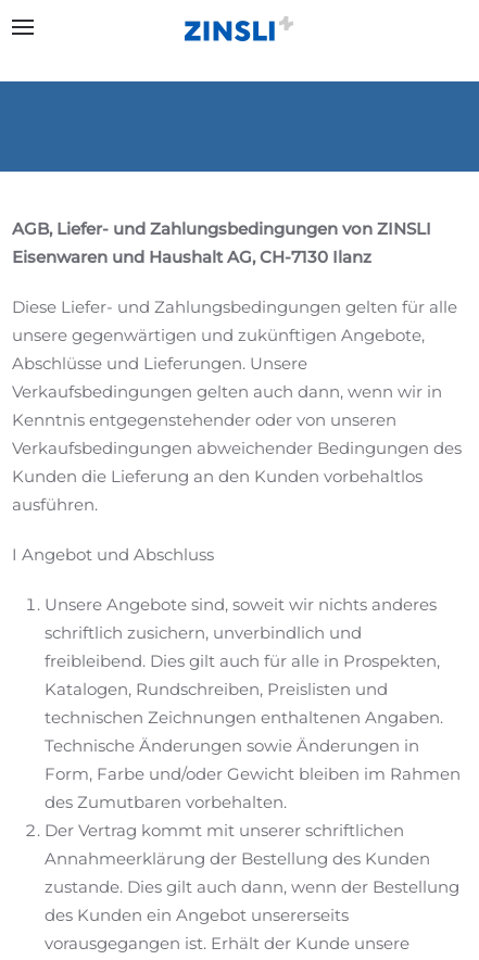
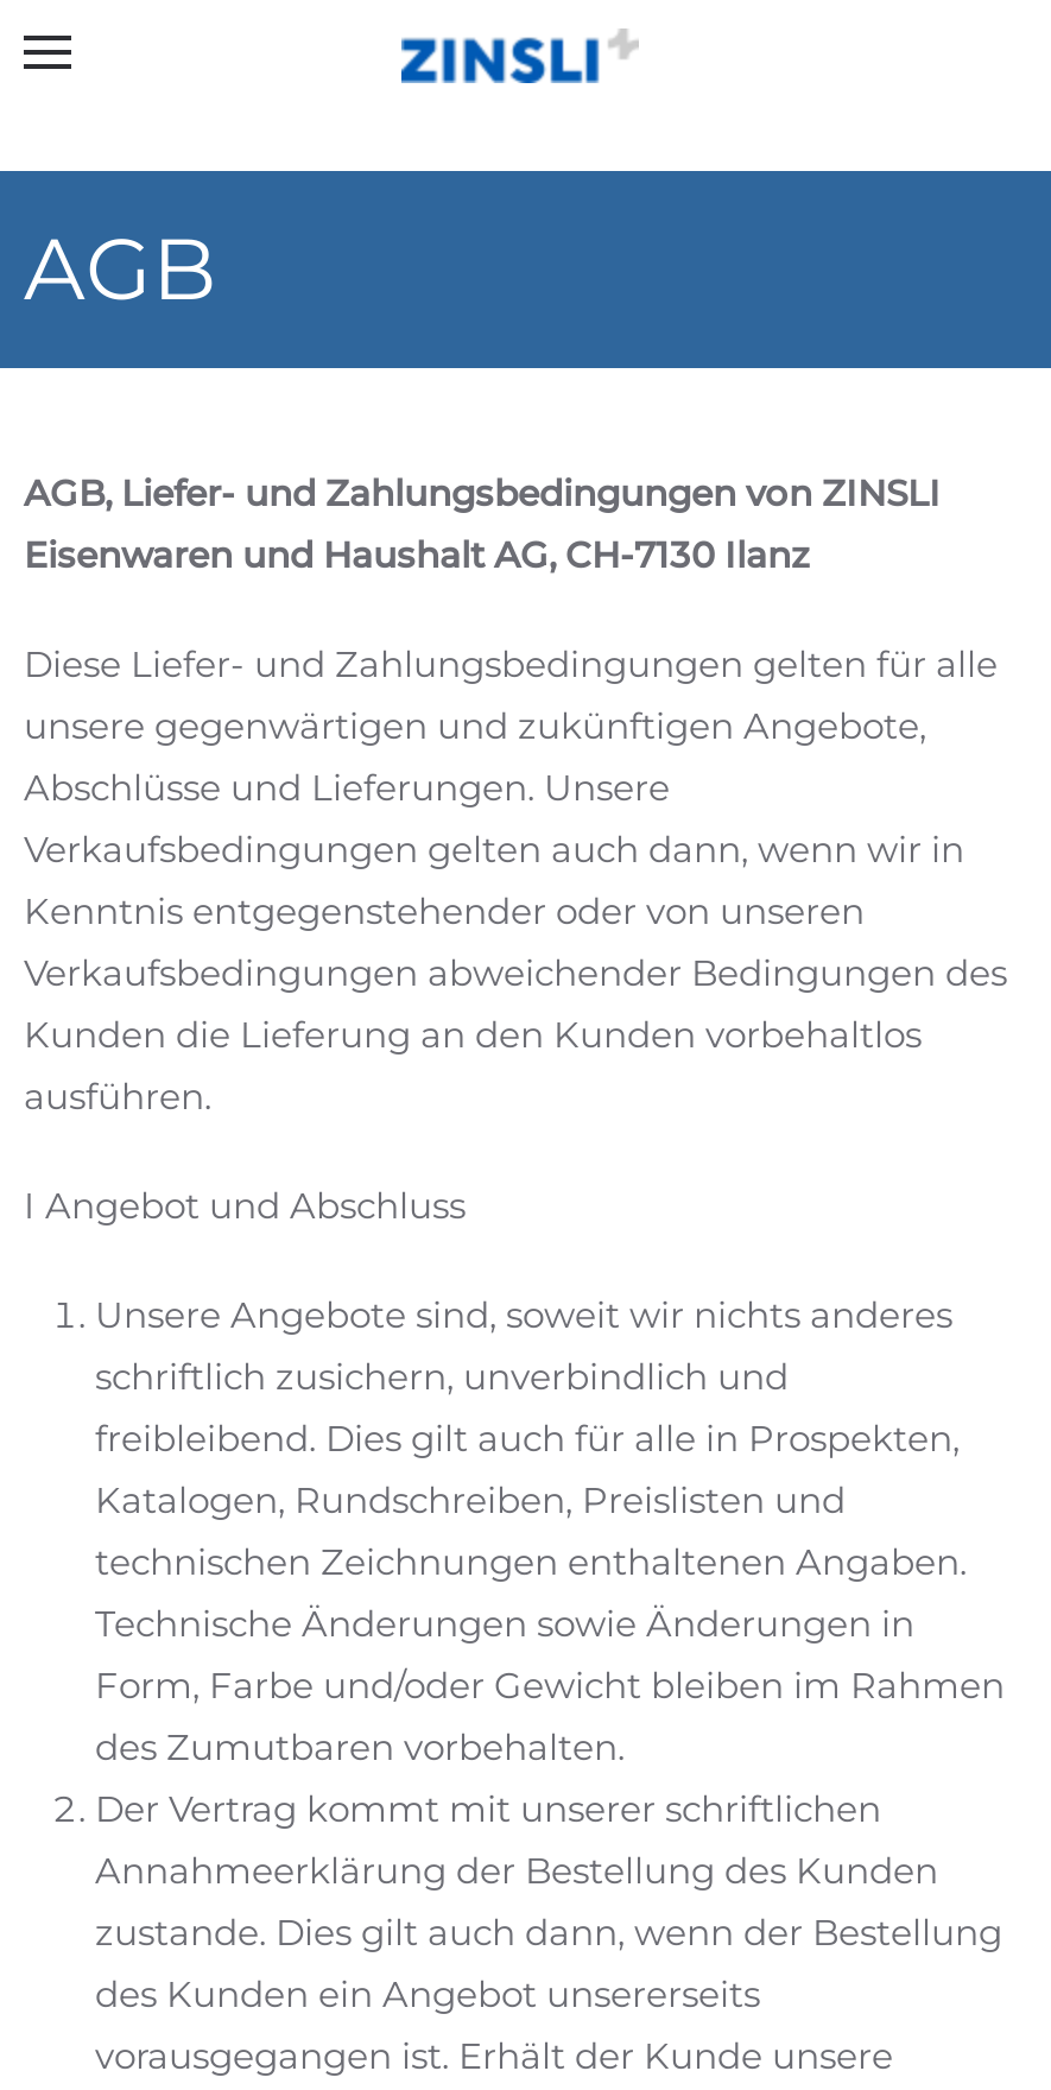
none -> [24,216,216,321] AGB

